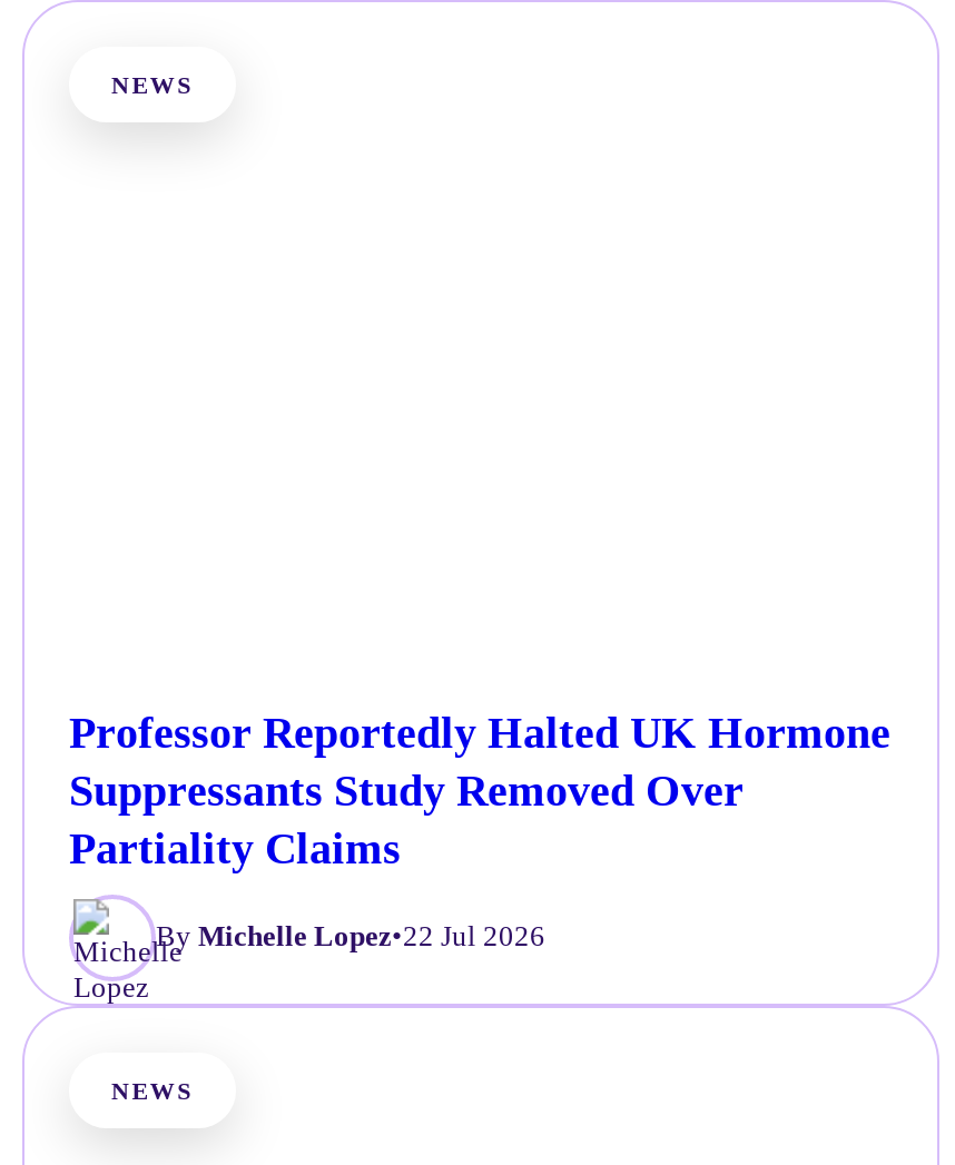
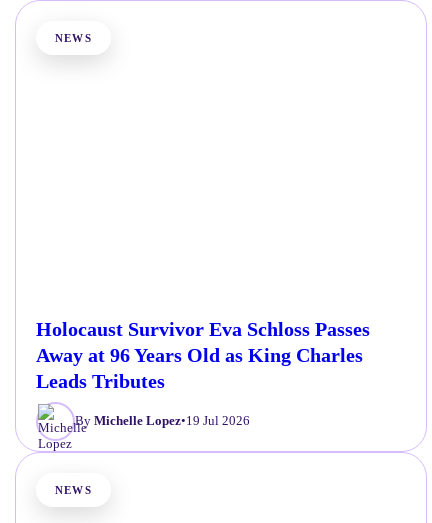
[69,707,890,872] Professor Reportedly Halted UK Hormone | Suppressants Study Removed Over | Partiality Claims -> [36,318,370,392] Holocaust Survivor Eva Schloss Passes | Away at 96 Years Old as King Charles | Leads Tributes
[156,920,545,953] By Michelle Lopez•22 Jul 2026 -> [75,413,250,428] By Michelle Lopez•19 Jul 2026

